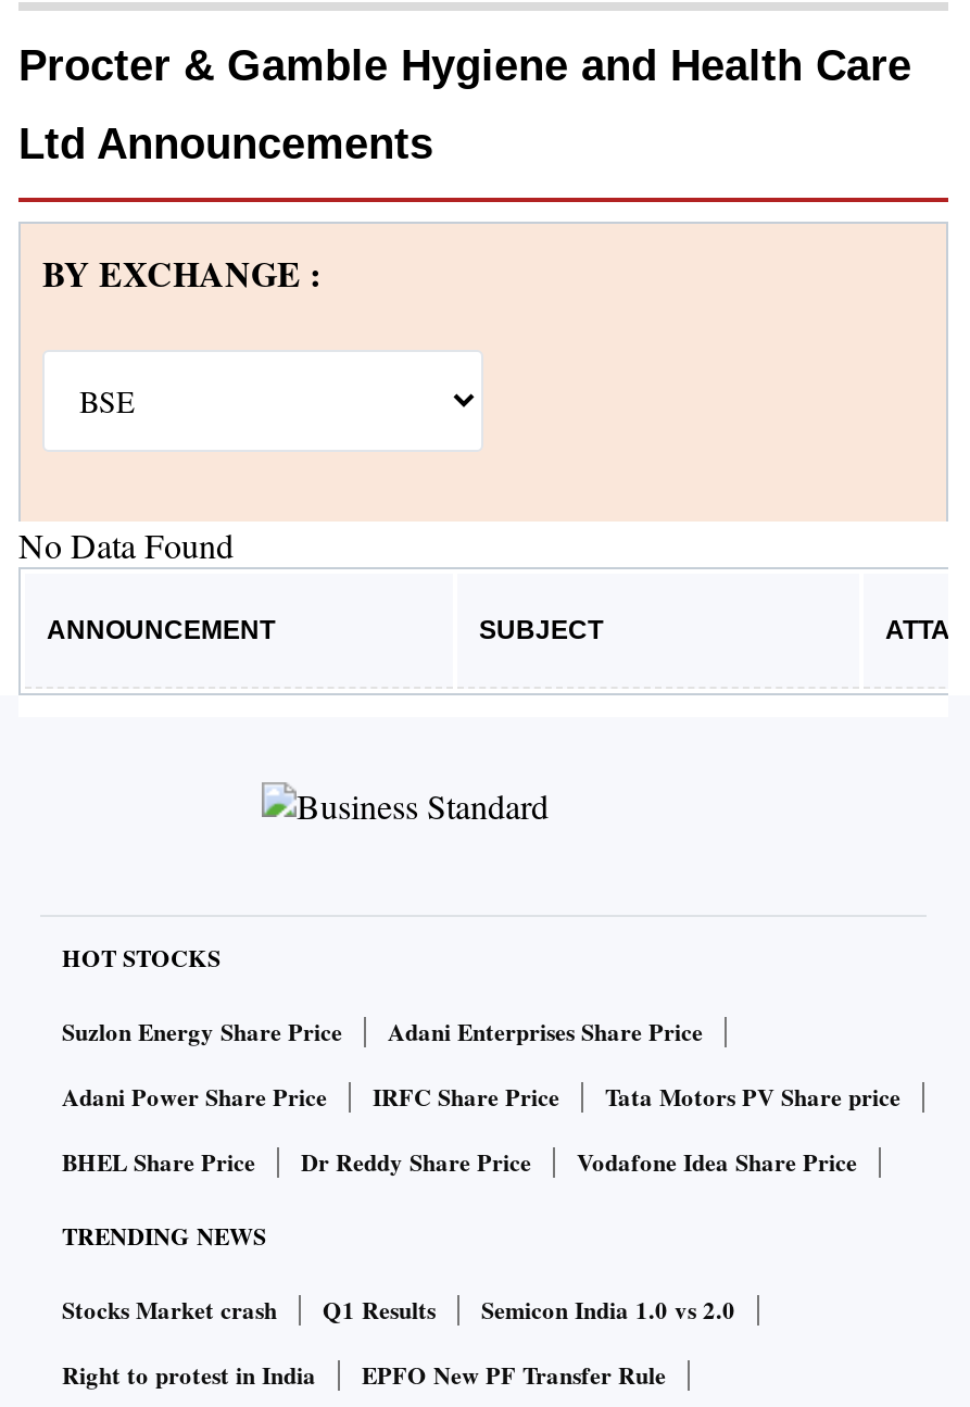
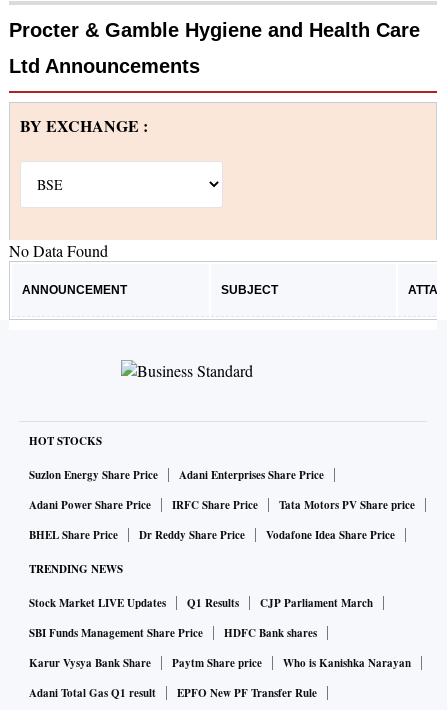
[62,1293,277,1328] Stocks Market crash -> [29,595,166,611] Stock Market LIVE Updates
[62,1293,735,1393] Semicon India 1.0 vs 2.0 | Right to protest in India -> [29,595,411,701] CJP Parliament March | SBI Funds Management Share Price | HDFC Bank shares | Karur Vysya Bank Share | Paytm Share price | Who is Kanishka Narayan | Adani Total Gas Q1 result

